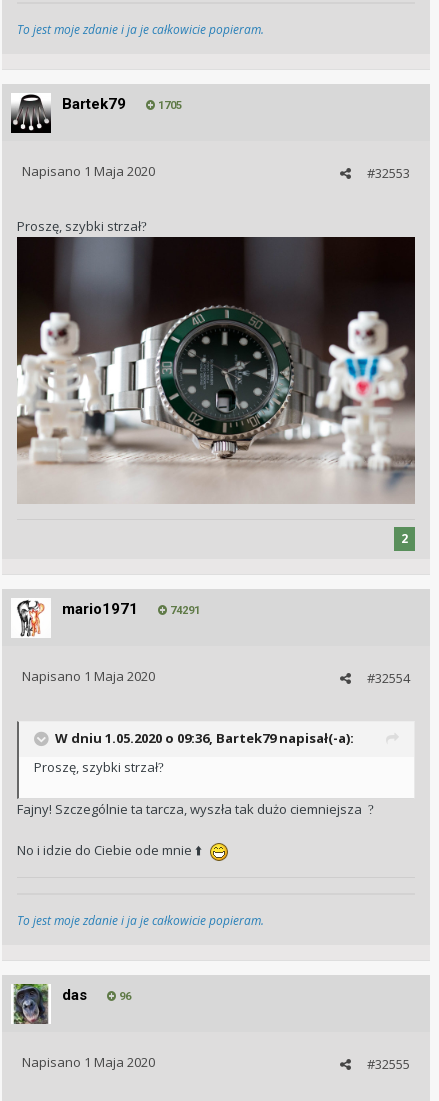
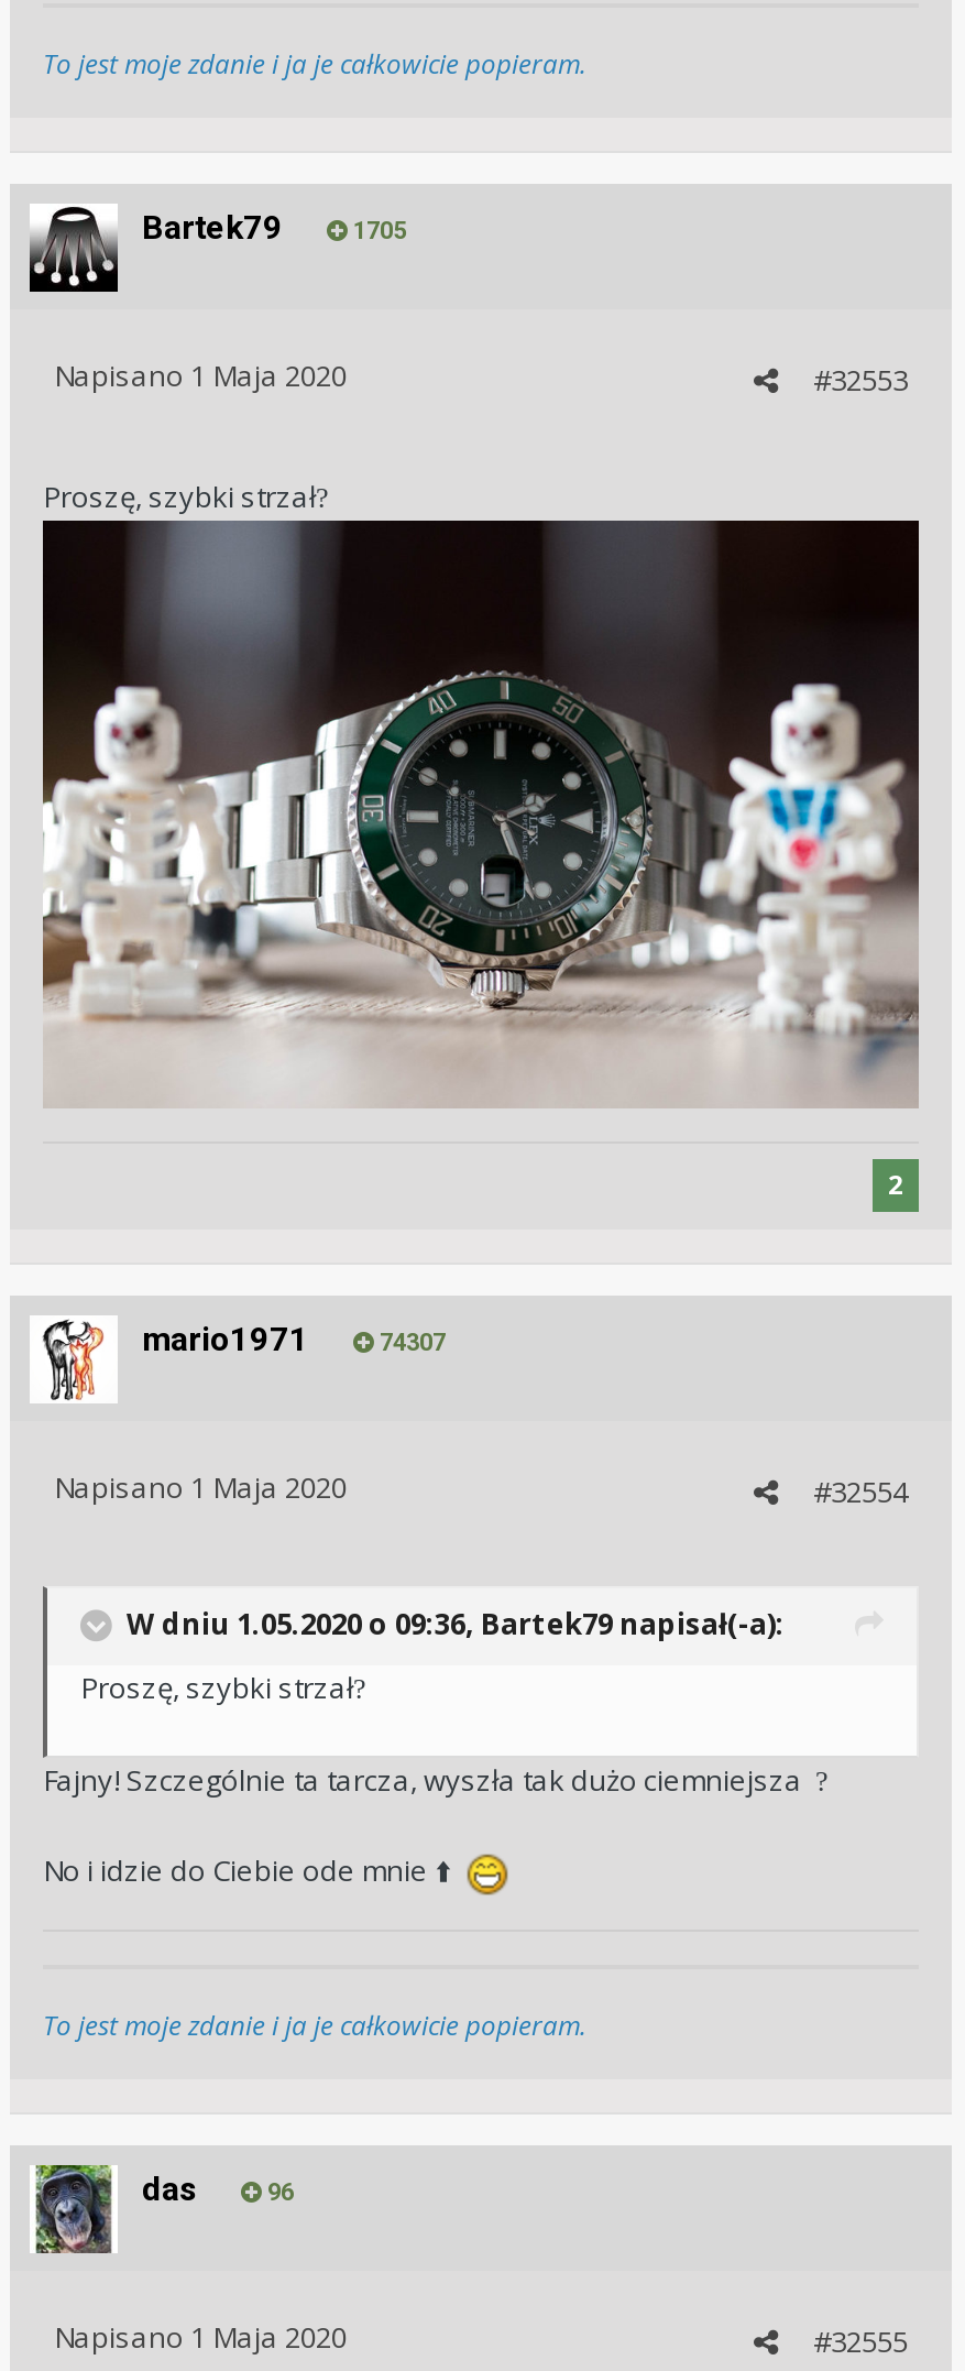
[167,604,200,617] 74291 -> [373,1329,446,1357] 74307

